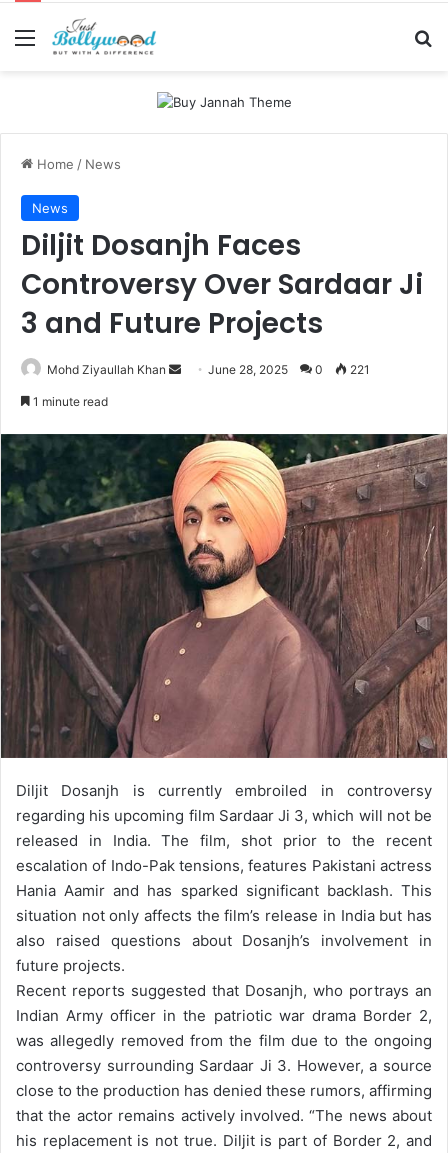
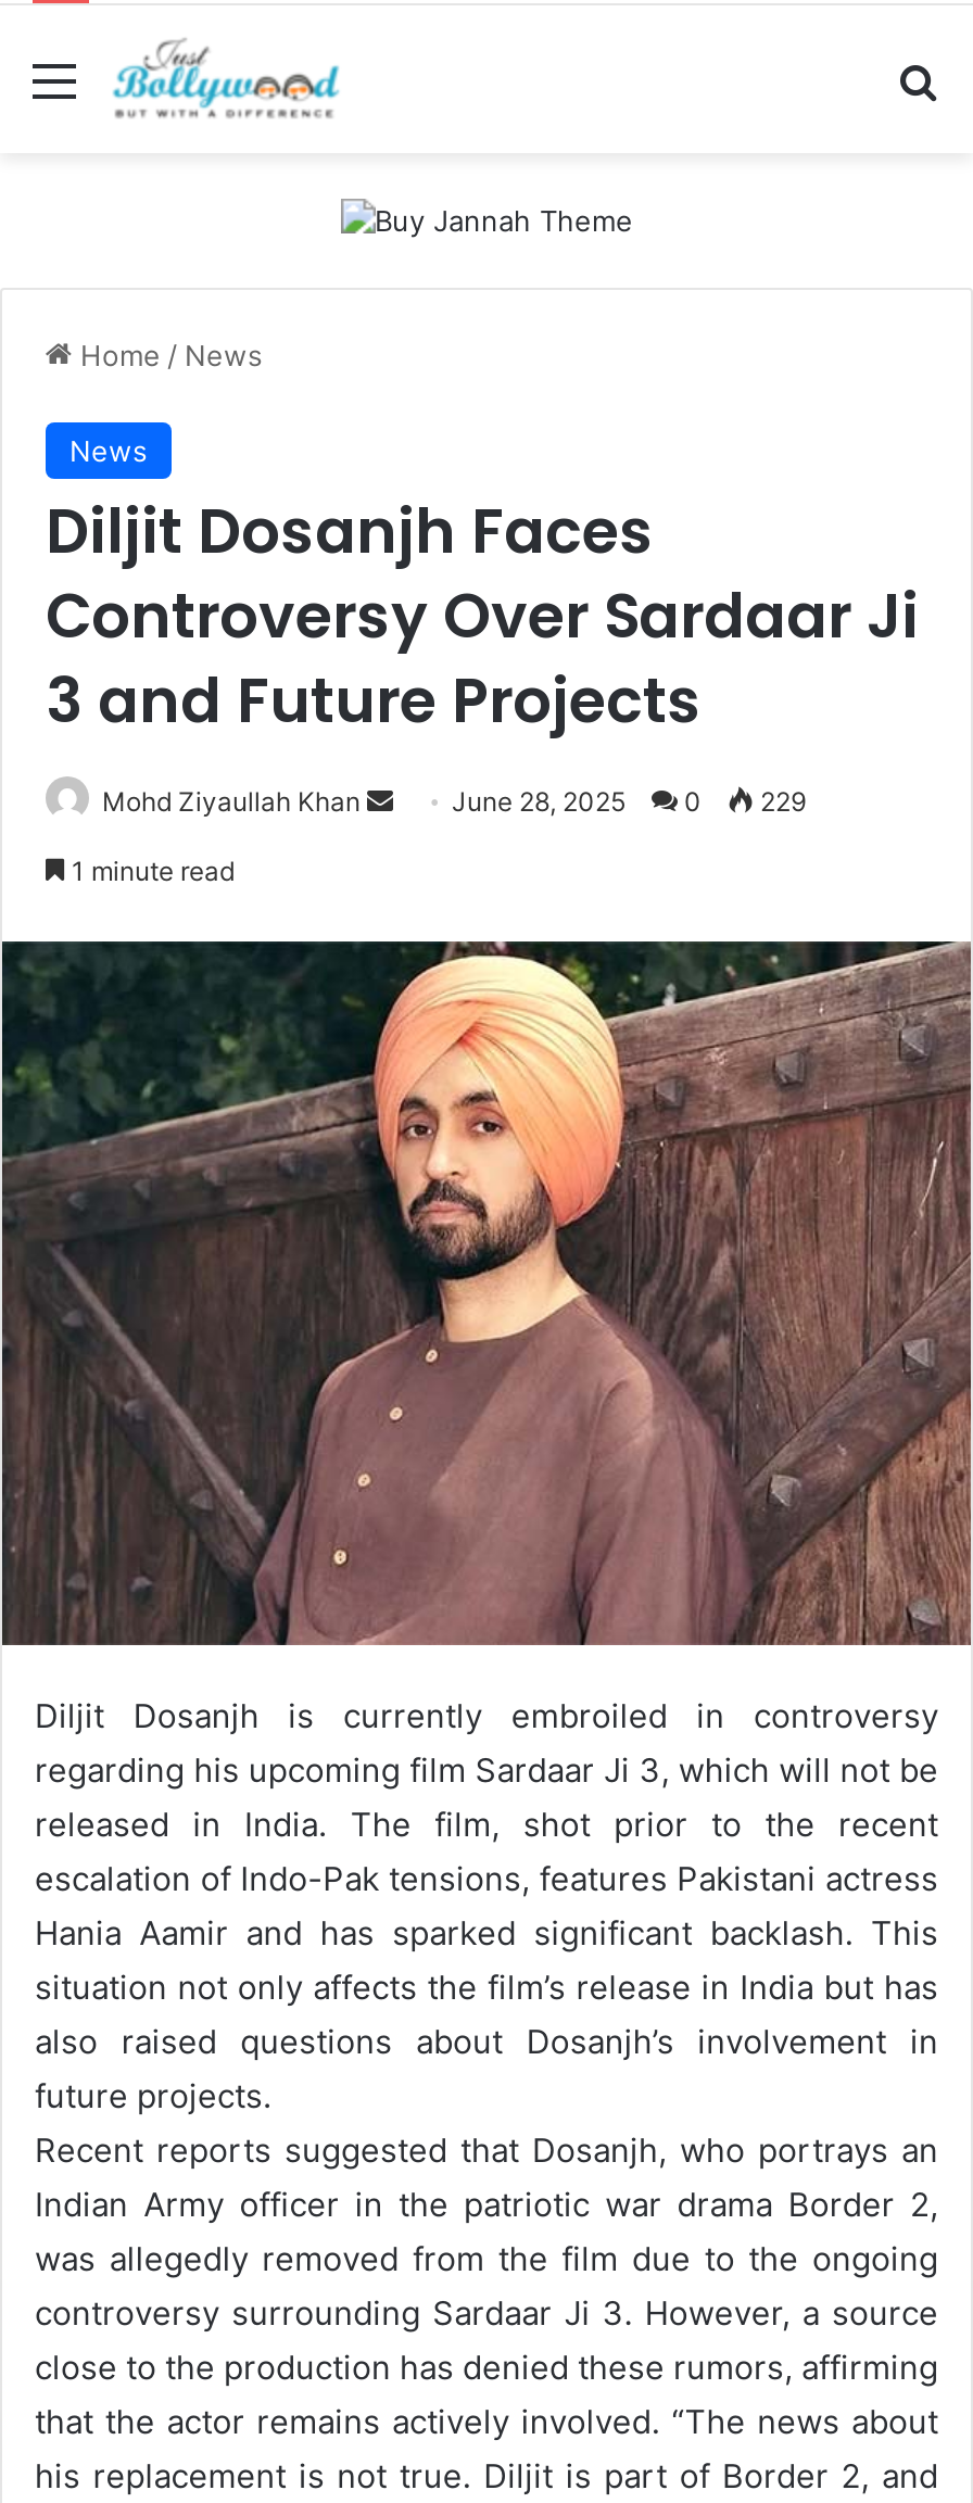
[347,362,370,377] 221 -> [754,785,806,818] 229

